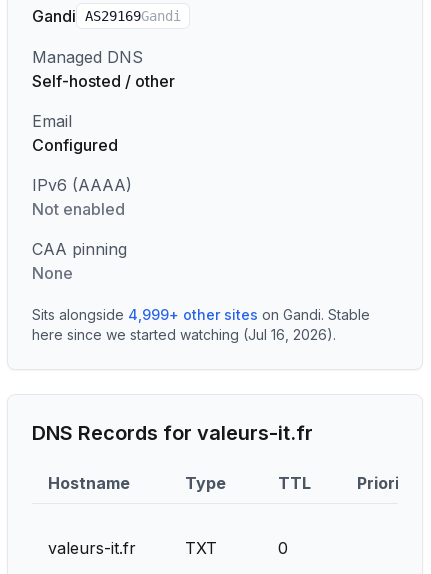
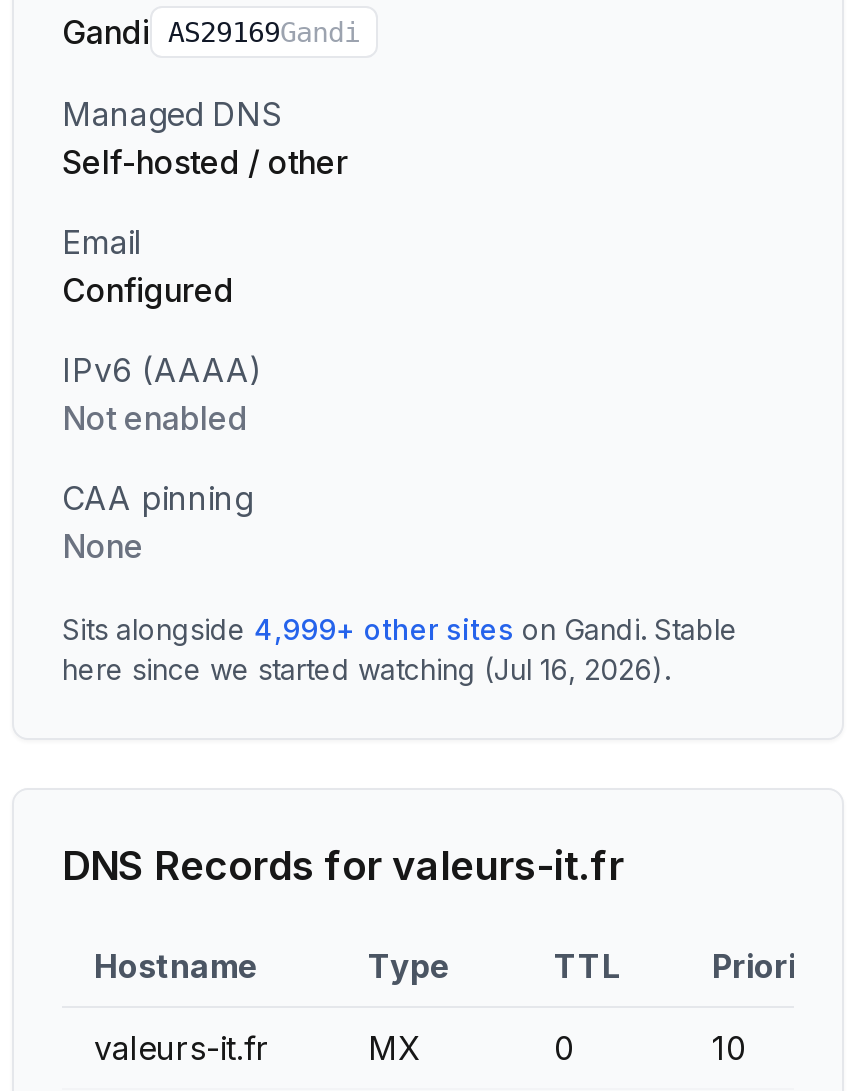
[185,538,217,558] TXT -> [368,1028,420,1068] MX
none -> [712,1028,746,1068] 10

